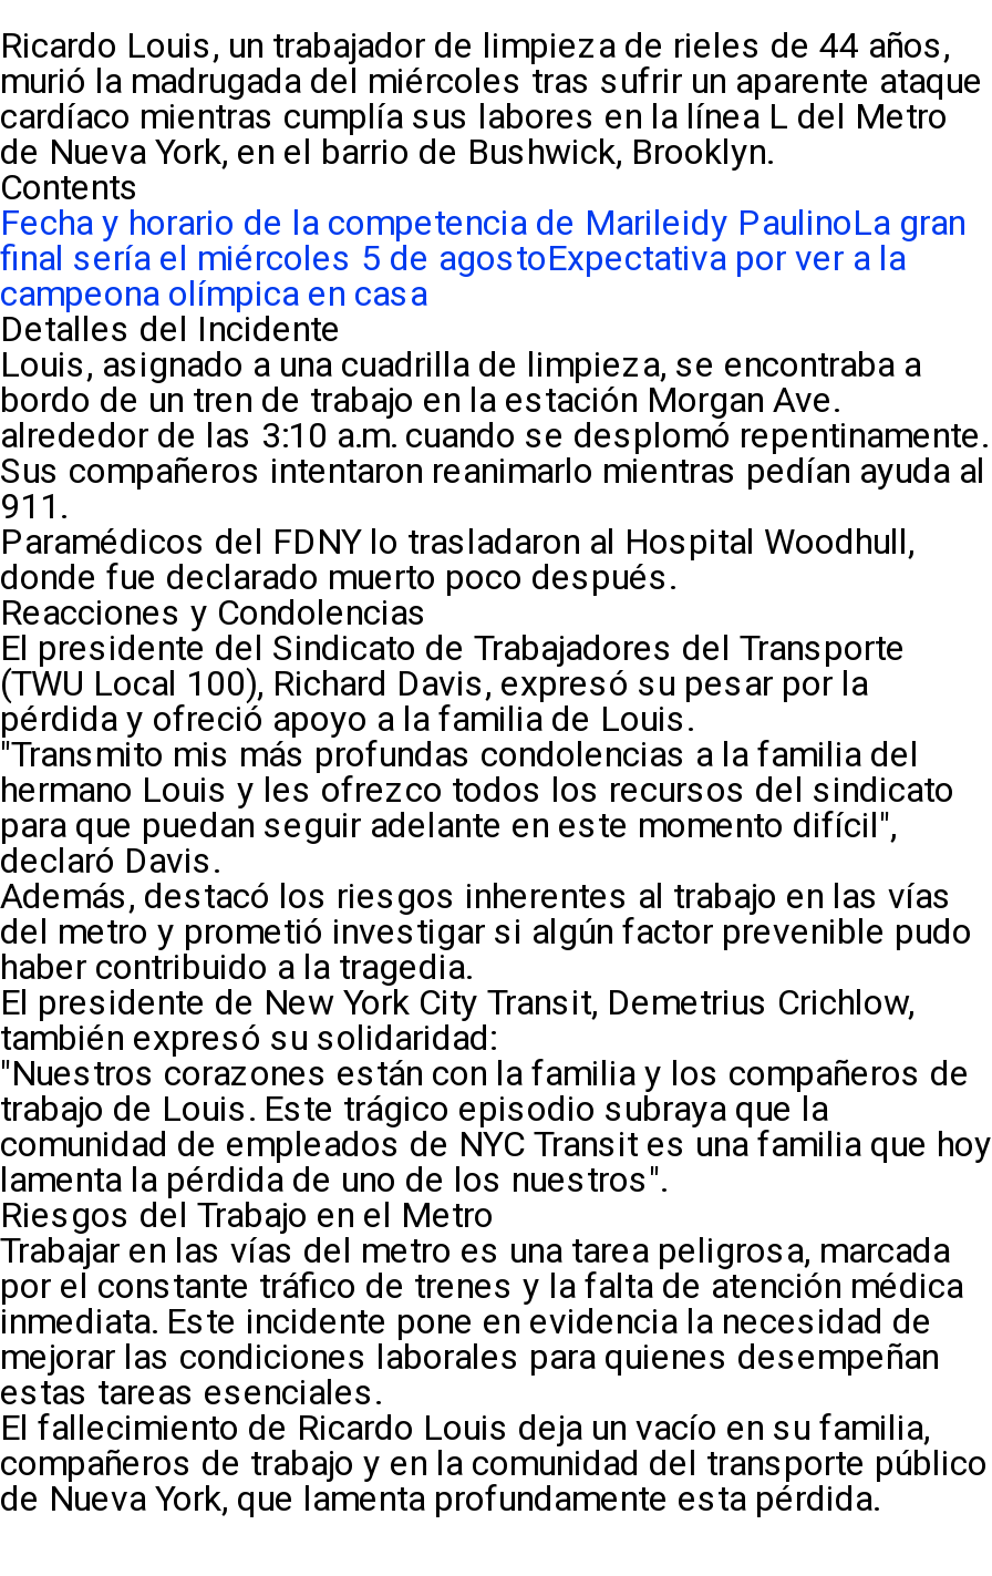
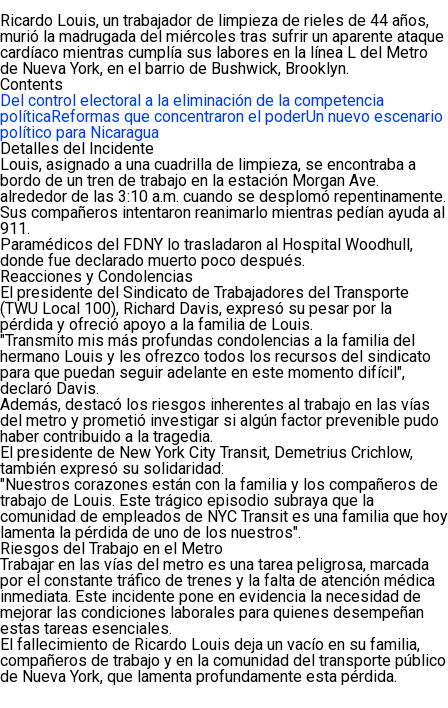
[0,202,965,315] Fecha y horario de la competencia de Marileidy PaulinoLa gran | final sería el miércoles 5 de agostoExpectativa por ver a la | campeona olímpica en casa -> [0,91,443,142] Del control electoral a la eliminación de la competencia | políticaReformas que concentraron el poderUn nuevo escenario | político para Nicaragua

